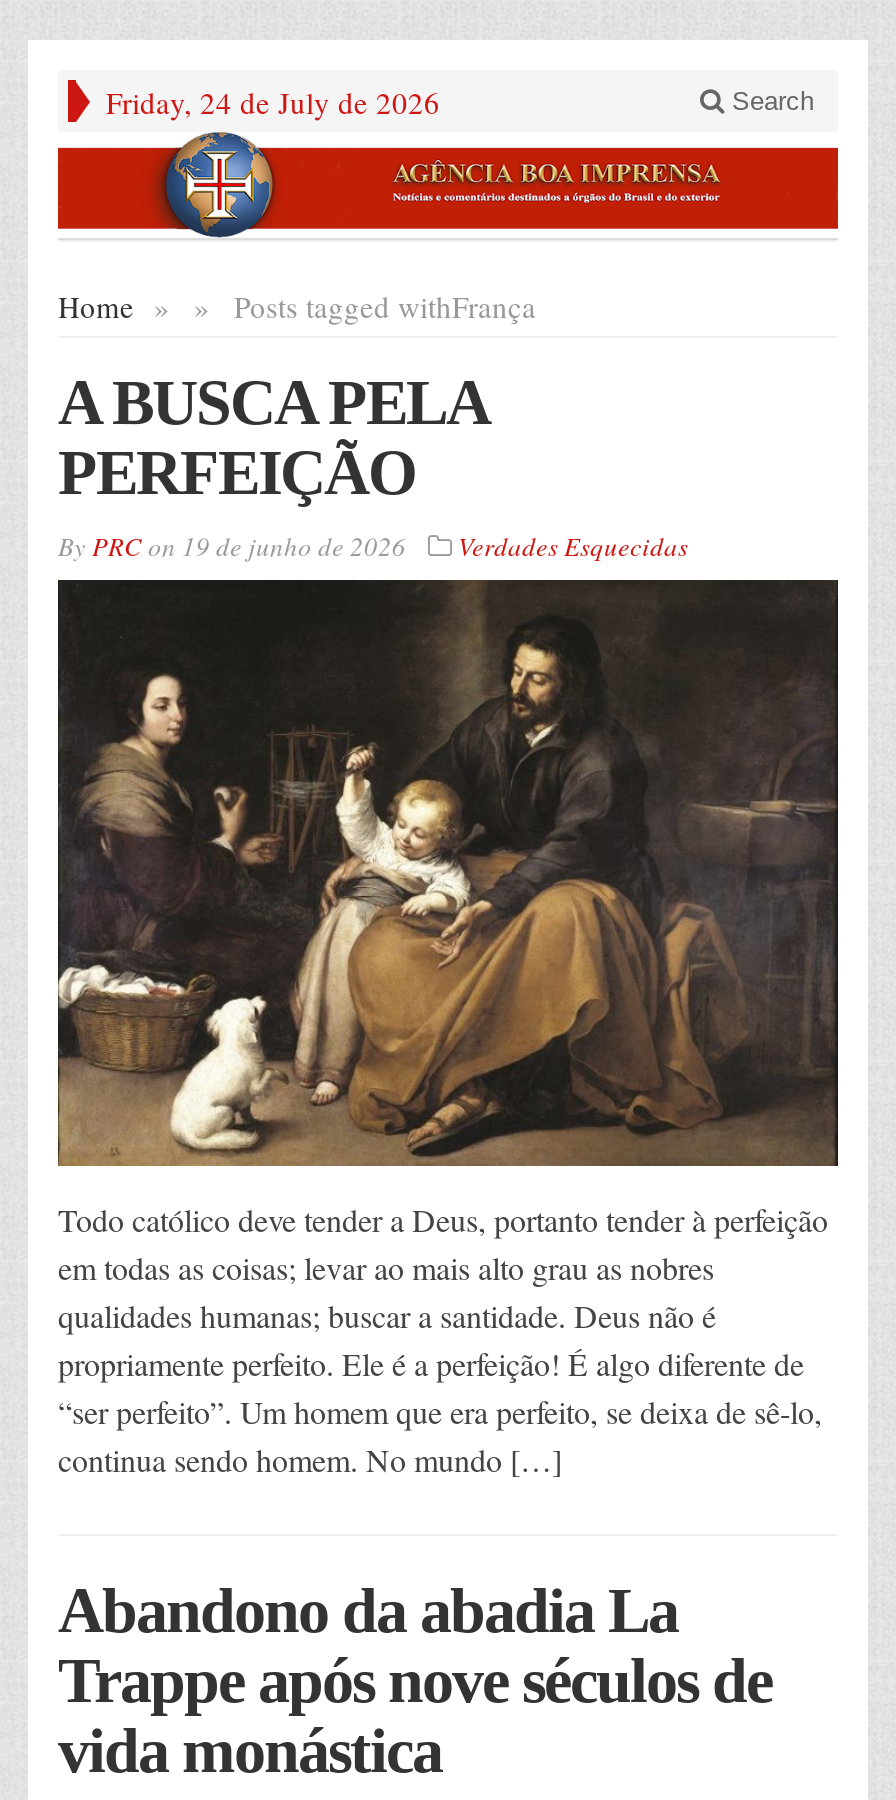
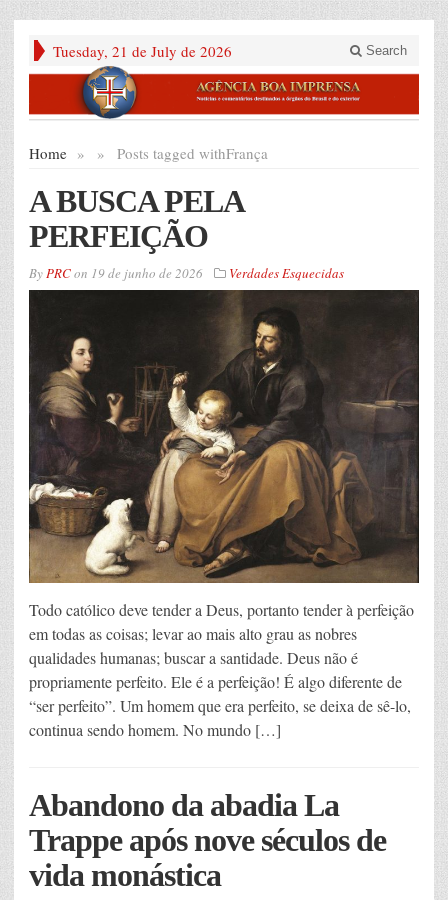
[106,82,440,122] Friday, 24 de July de 2026 -> [53,41,232,61] Tuesday, 21 de July de 2026

